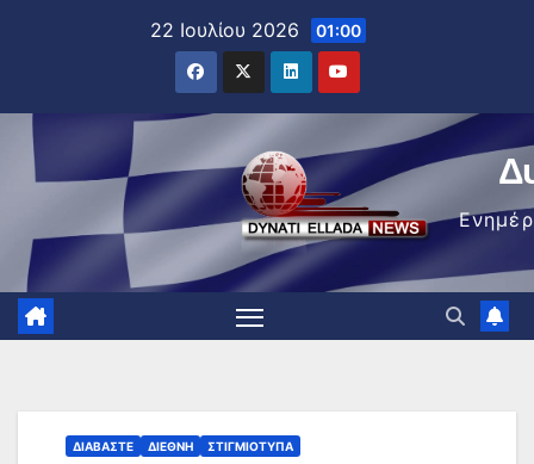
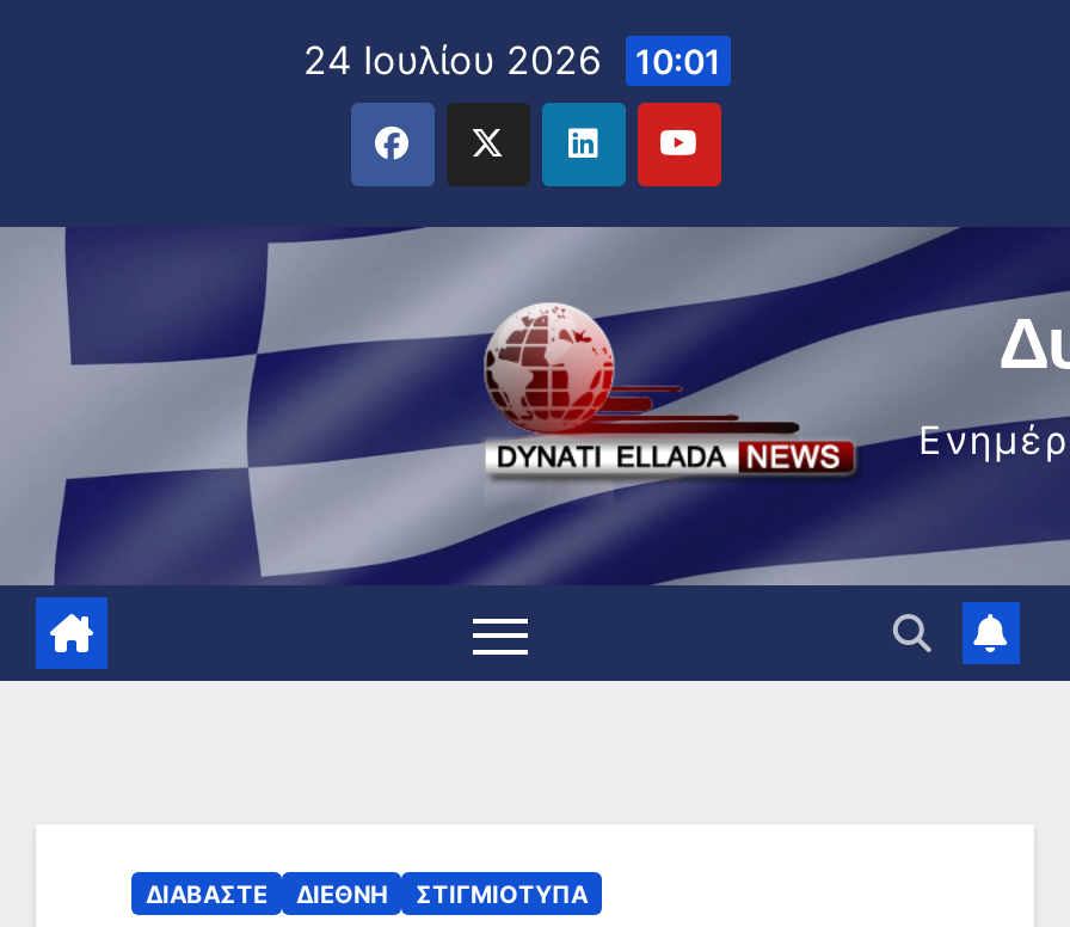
[150,18,361,42] 22 Ιουλίου 2026 01:00 -> [303,36,721,84] 24 Ιουλίου 2026 10:01

